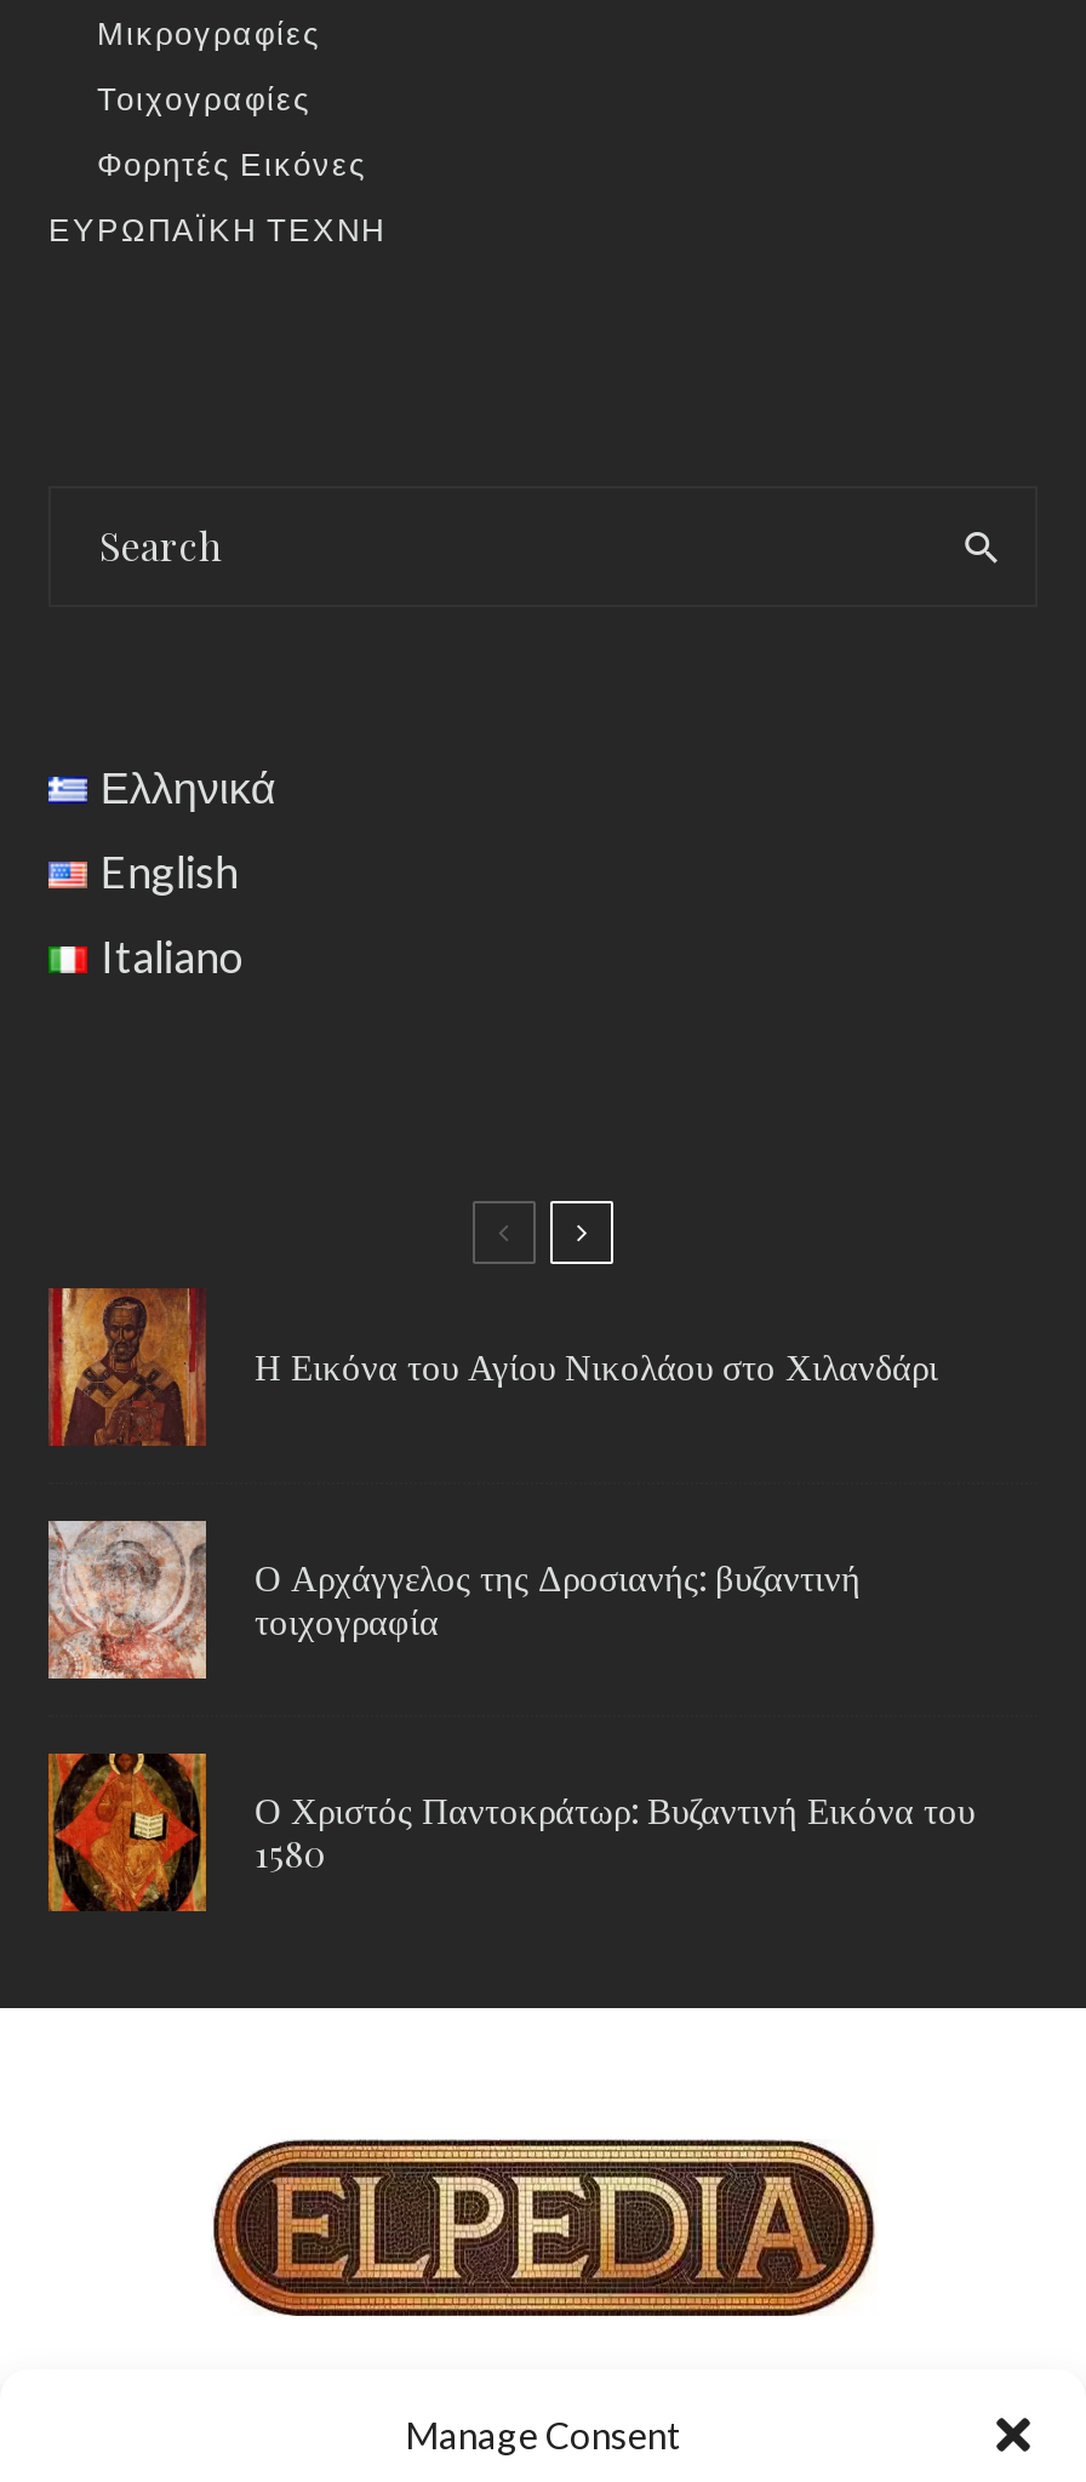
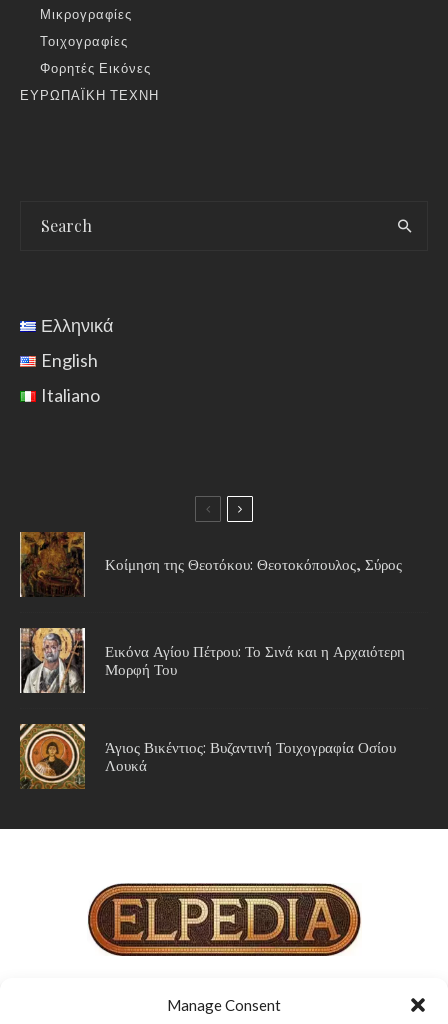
[48,1286,938,1448] [image] | Η Εικόνα του Αγίου Νικολάου στο Χιλανδάρι -> [19,532,402,598] [image] | Κοίμηση της Θεοτόκου: Θεοτοκόπουλος, Σύρος
[46,1519,861,1681] [image] | Ο Αρχάγγελος της Δροσιανής: βυζαντινή | τοιχογραφία -> [19,628,405,693] [image] | Εικόνα Αγίου Πέτρου: Το Σινά και η Αρχαιότερη | Μορφή Του
[46,1751,974,1914] [image] | Ο Χριστός Παντοκράτωρ: Βυζαντινή Εικόνα του | 1580 -> [19,723,396,790] [image] | Άγιος Βικέντιος: Βυζαντινή Τοιχογραφία Οσίου | Λουκά

